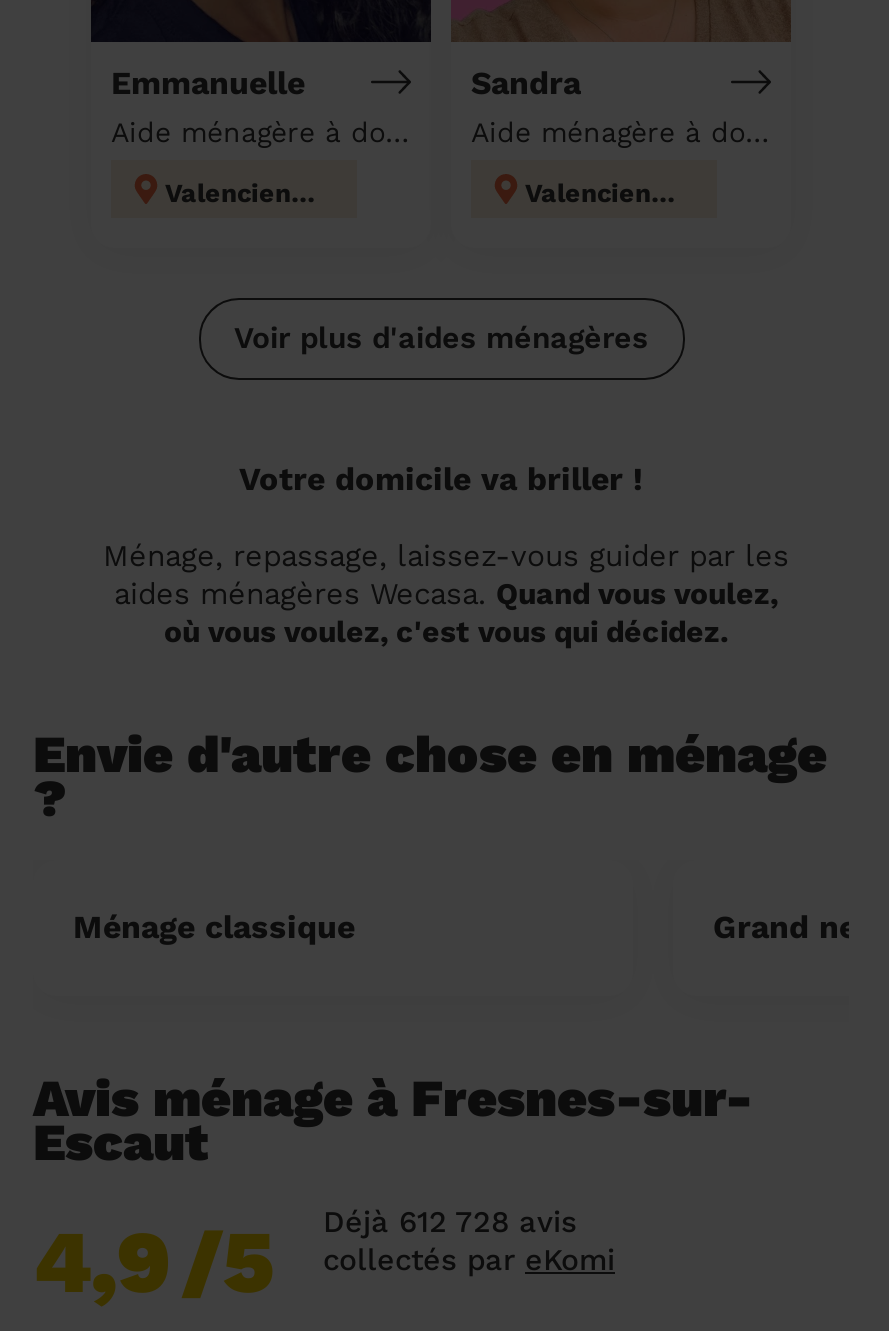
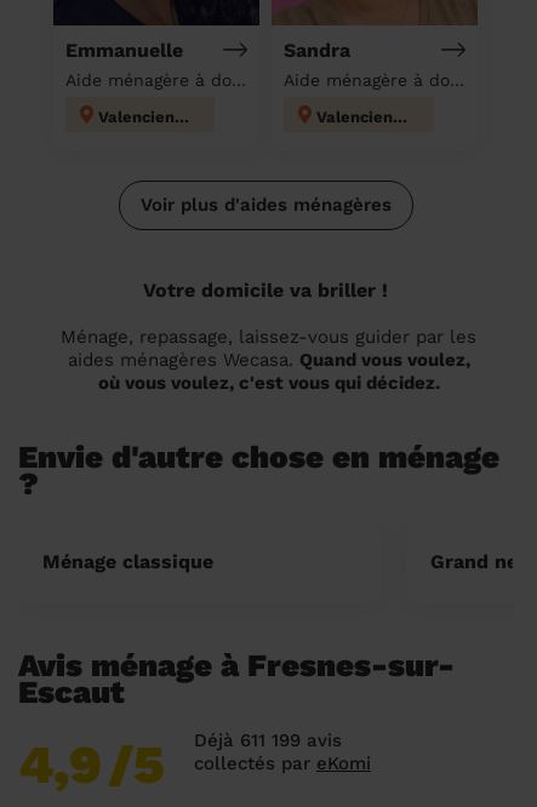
[323,1203,577,1239] Déjà 612 728 avis -> [194,729,342,751] Déjà 611 199 avis

